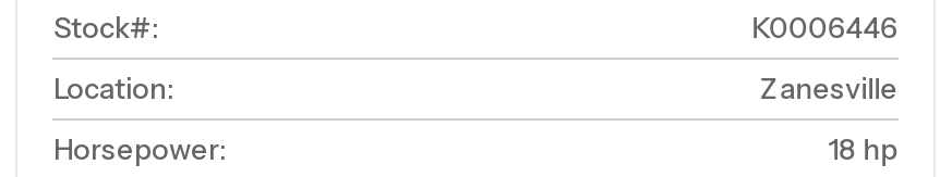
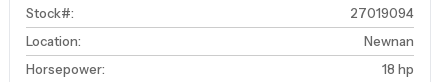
[752,11,898,45] K0006446 -> [350,5,414,21] 27019094
[760,71,898,106] Zanesville -> [364,33,414,49] Newnan

